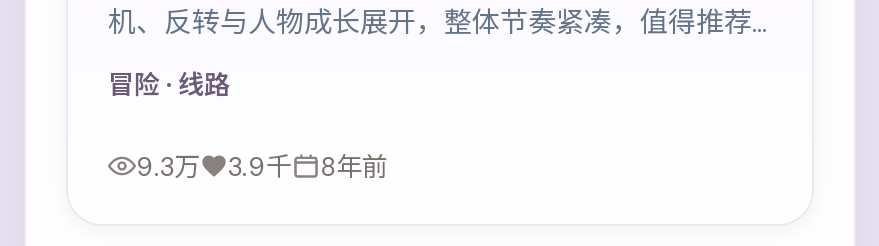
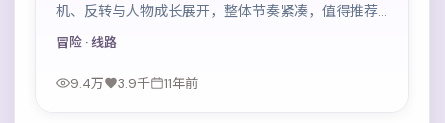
[136,150,200,184] 9.3万 -> [70,75,104,92] 9.4万
[320,150,388,184] 8年前 -> [164,75,198,92] 11年前

